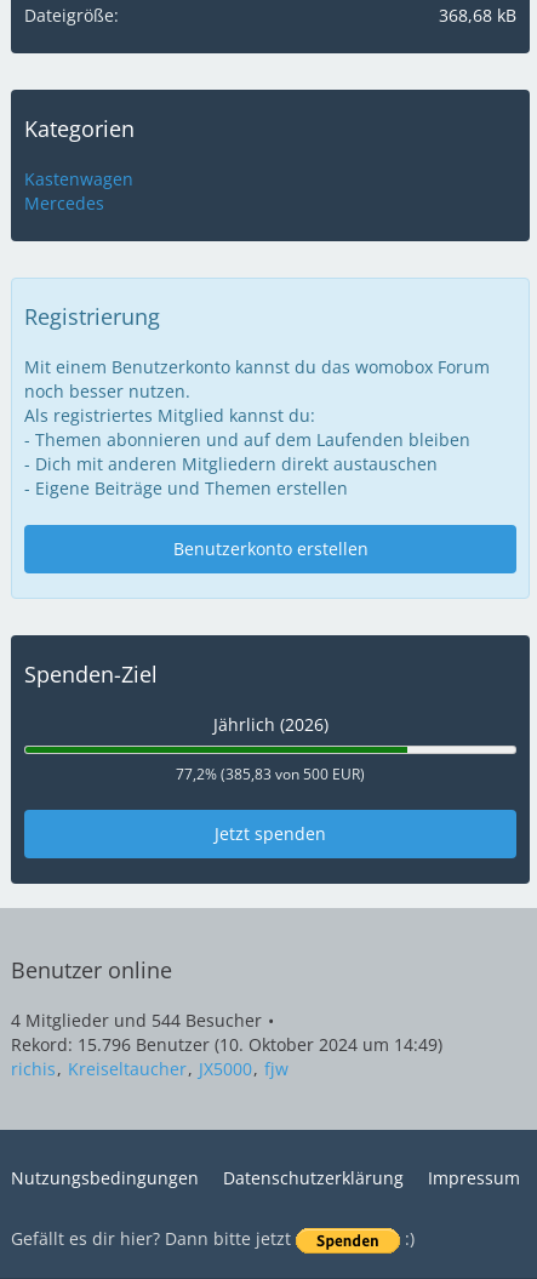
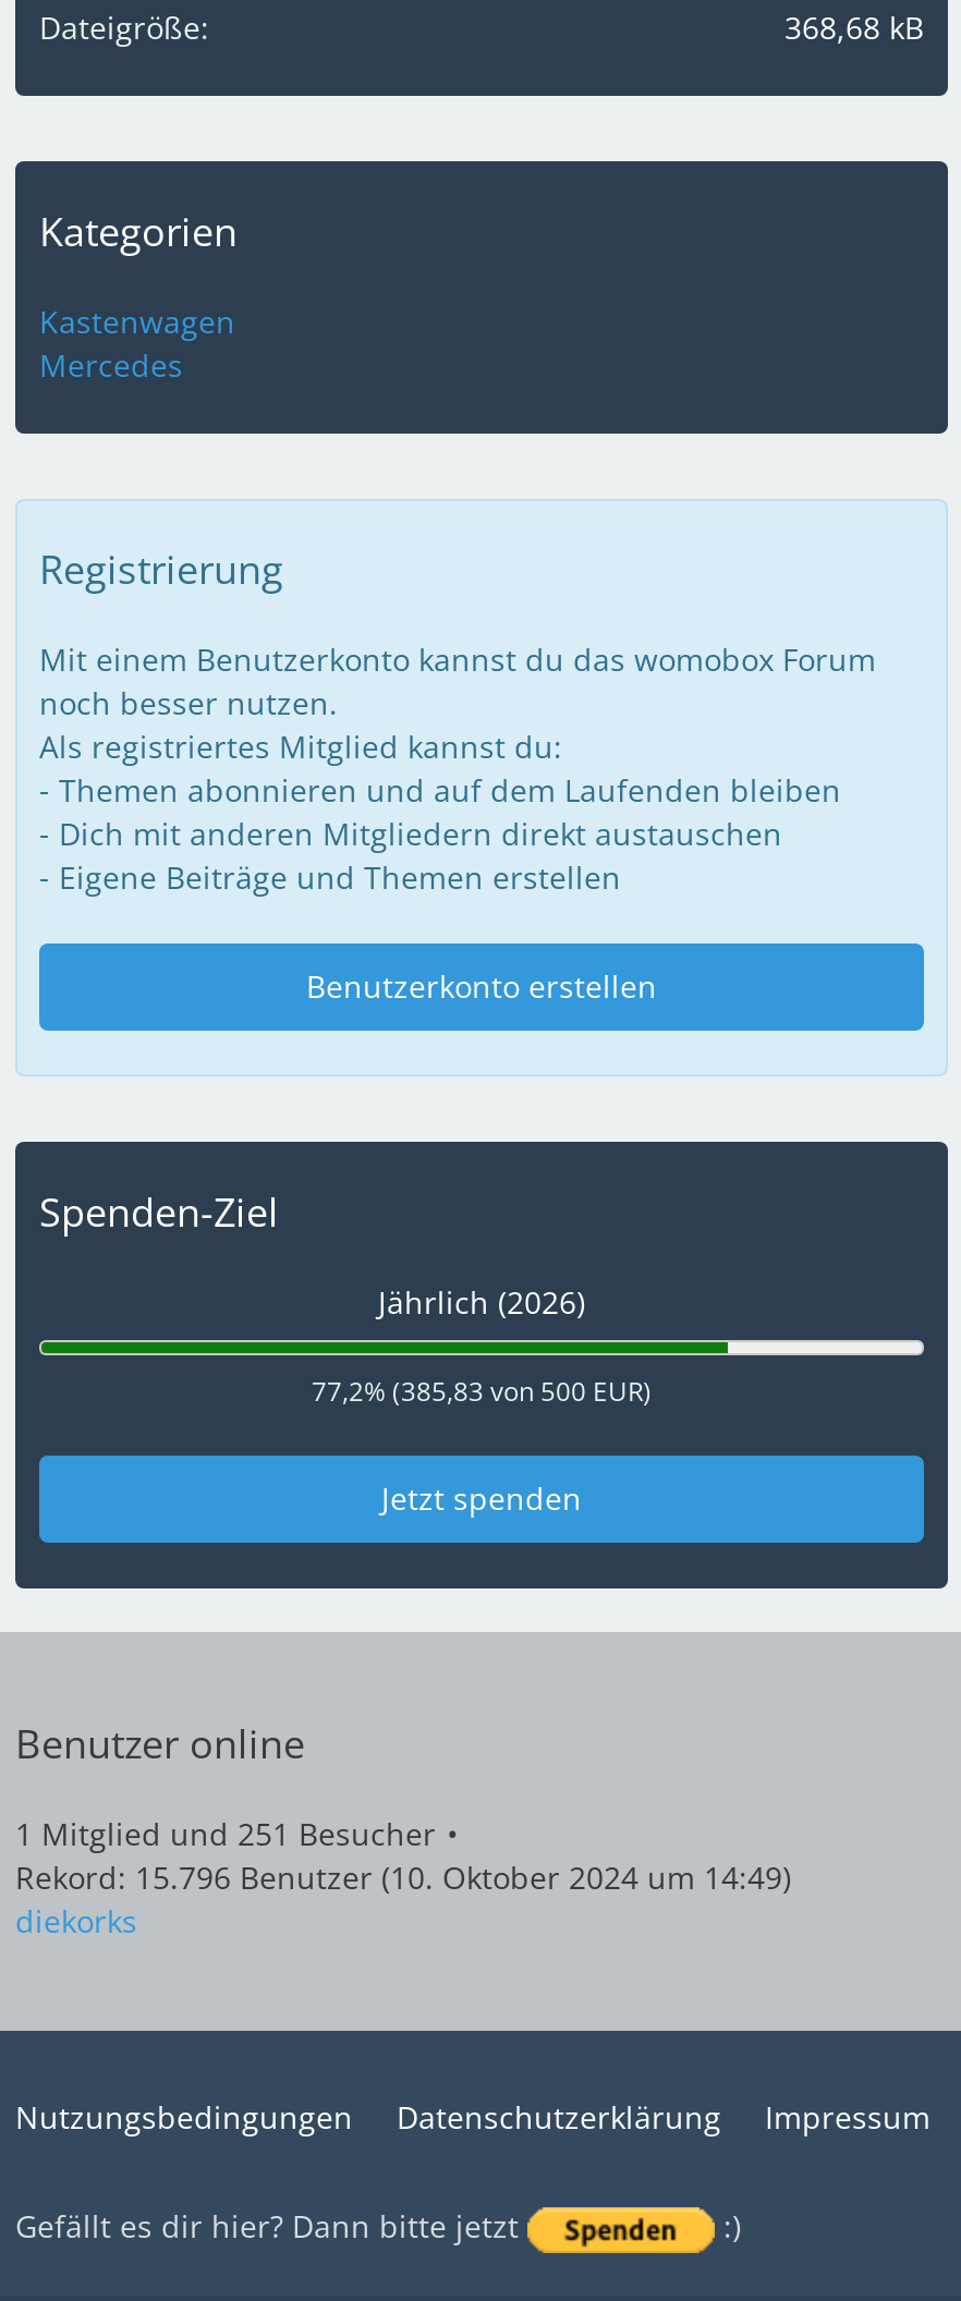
[11,1009,262,1032] 4 Mitglieder und 544 Besucher -> [15,1813,436,1854] 1 Mitglied und 251 Besucher
[11,1057,289,1080] richis Kreiseltaucher JX5000 fjw -> [15,1900,137,1941] diekorks

